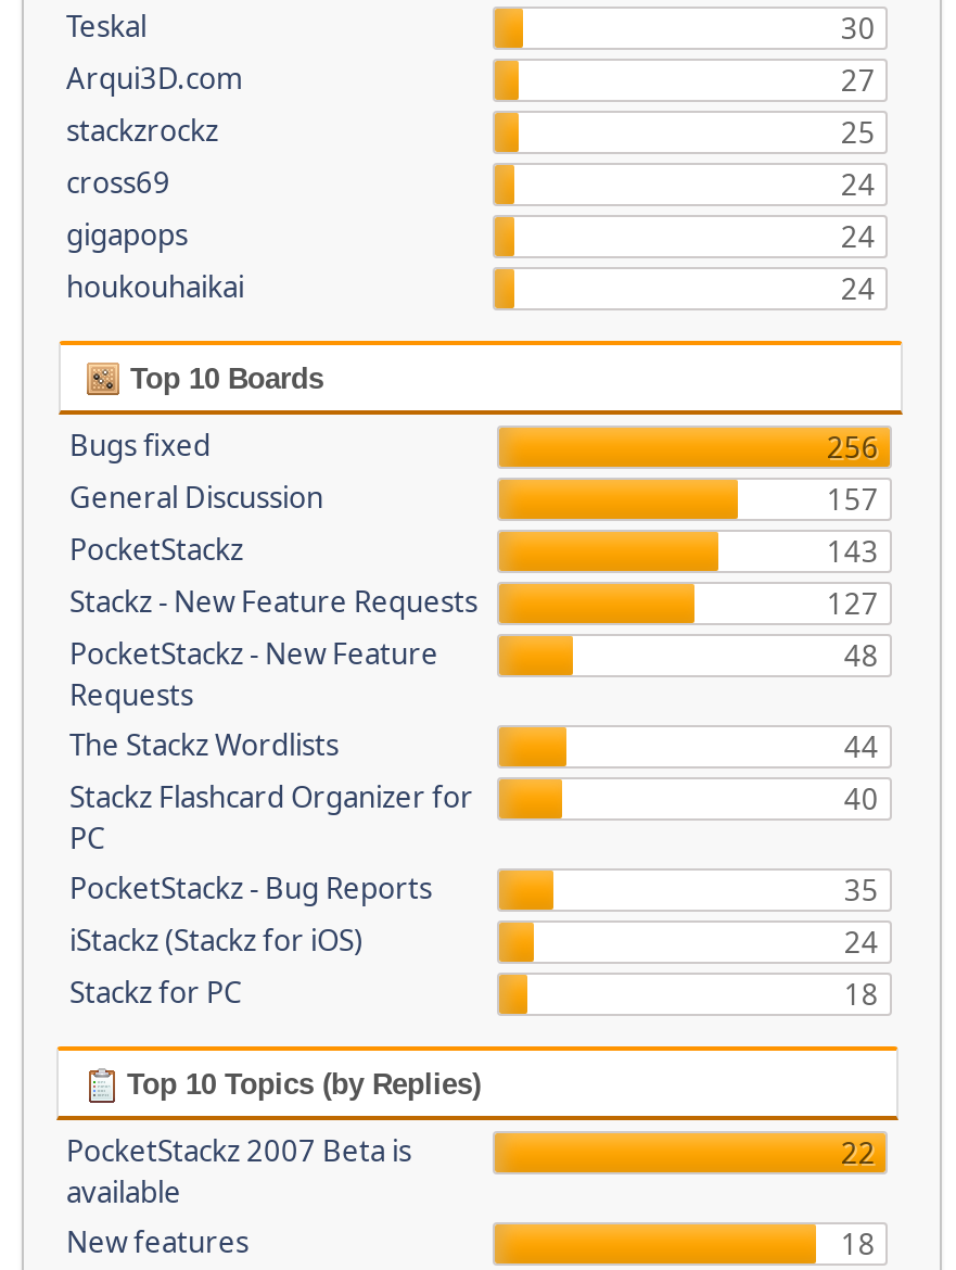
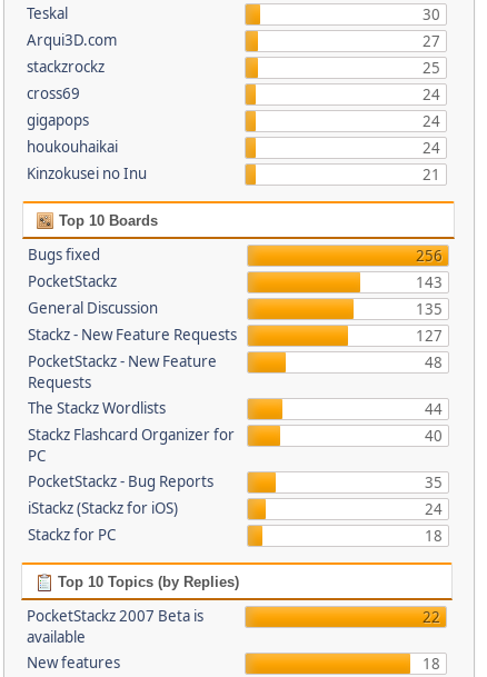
none -> [26,163,441,185] Kinzokusei no Inu | 21
moved [69,478,323,517] -> [28,298,158,318]: General Discussion
[826,480,879,519] 157 -> none
none -> [416,299,442,319] 135

